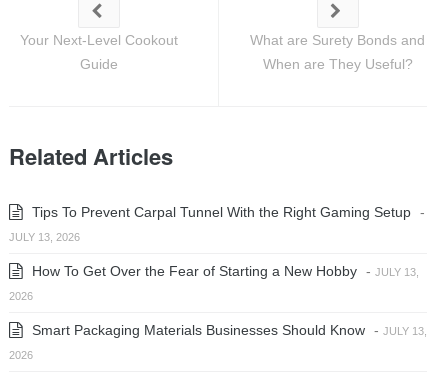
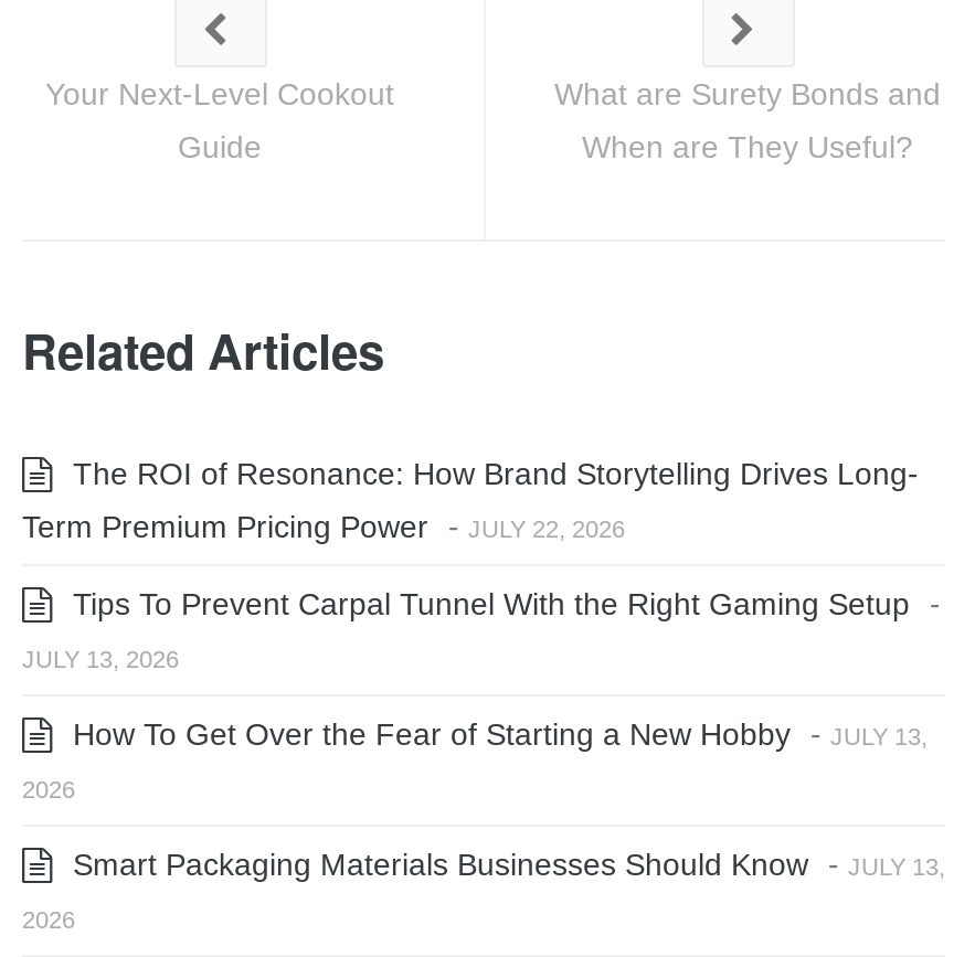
none -> [22,455,919,544] The ROI of Resonance: How Brand Storytelling Drives Long- | Term Premium Pricing Power - JULY 22, 2026

